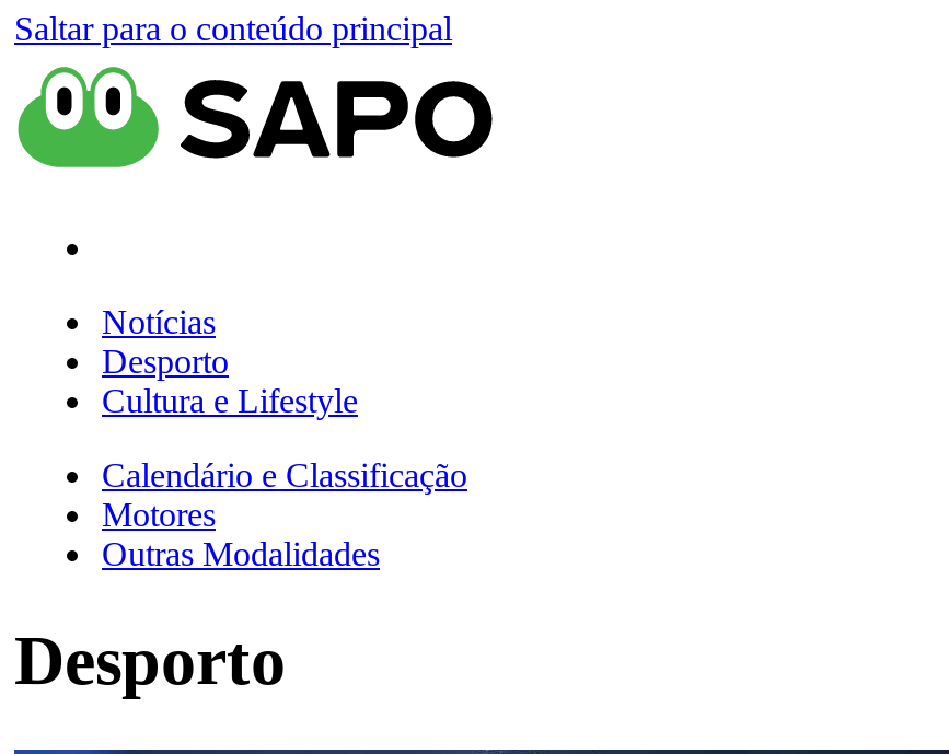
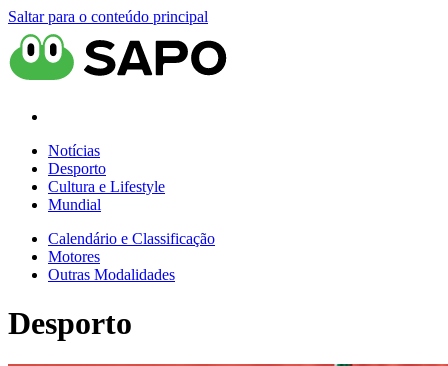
none -> [48,196,101,213] Mundial

